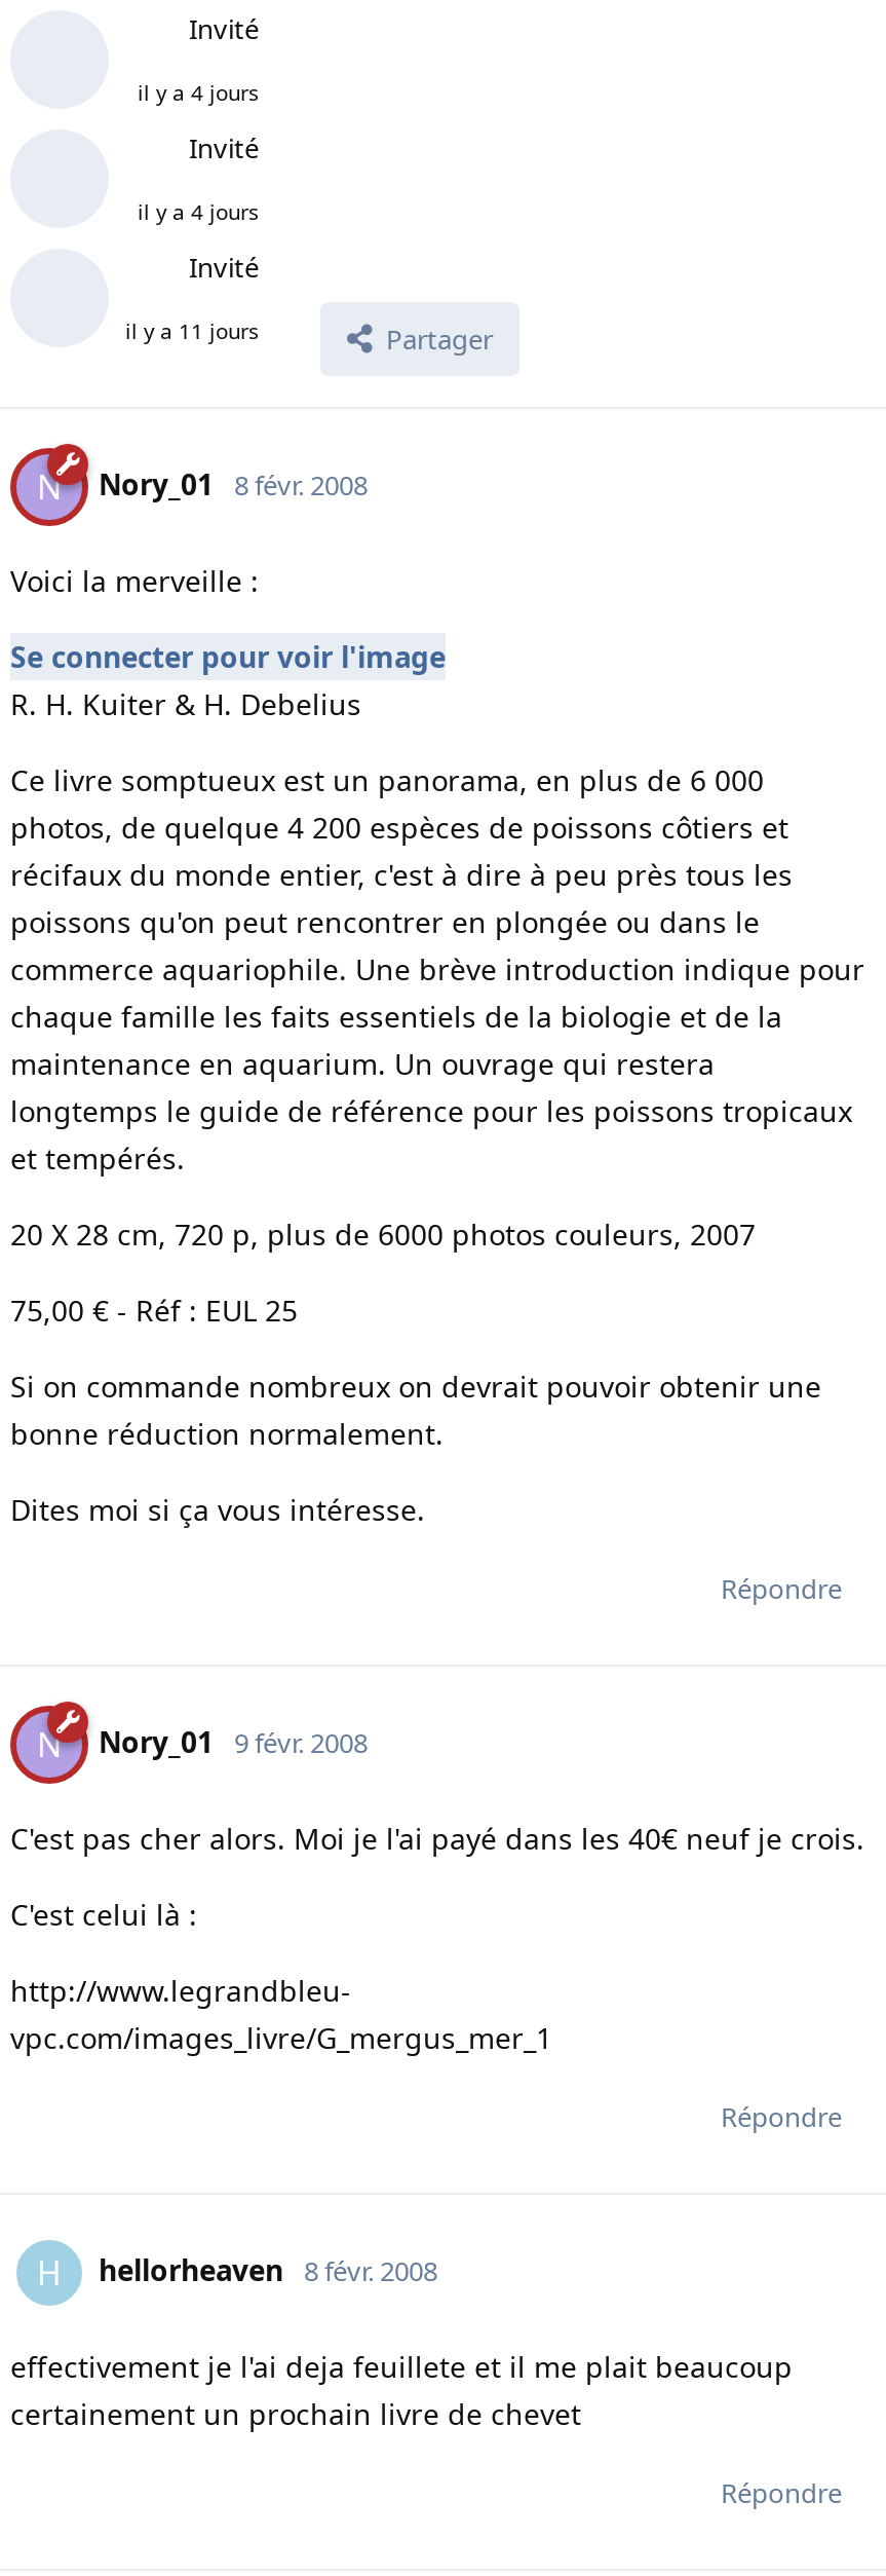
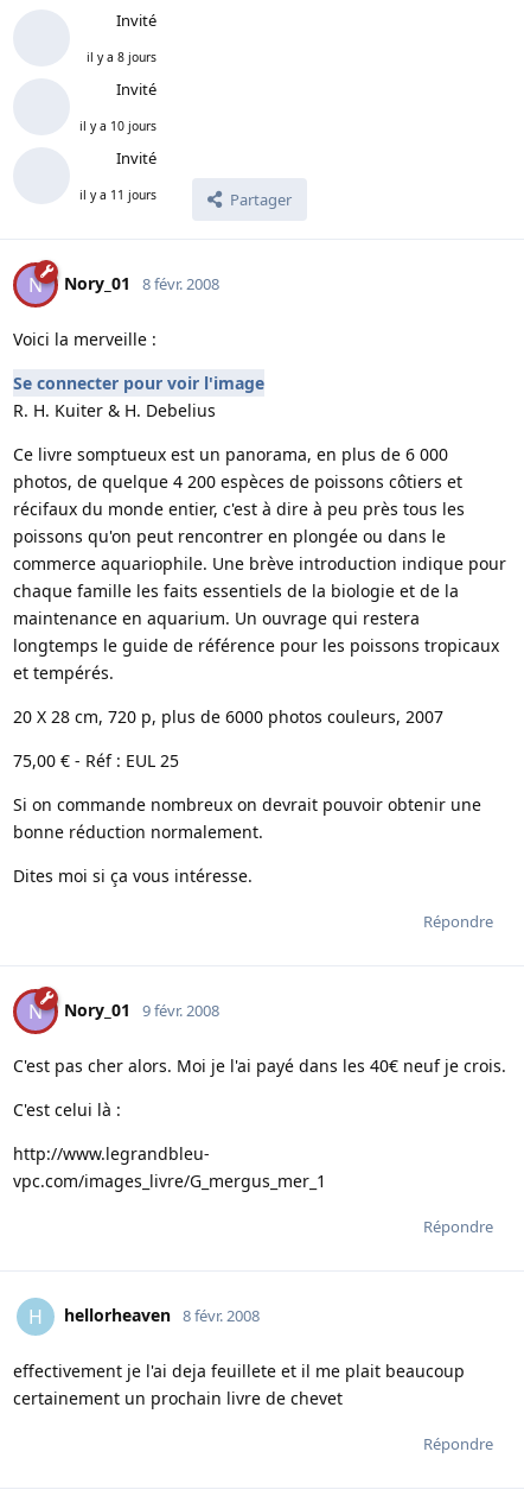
[138,78,259,106] il y a 4 jours -> [87,48,156,65] il y a 8 jours
[138,197,259,226] il y a 4 jours -> [79,117,156,134] il y a 10 jours

